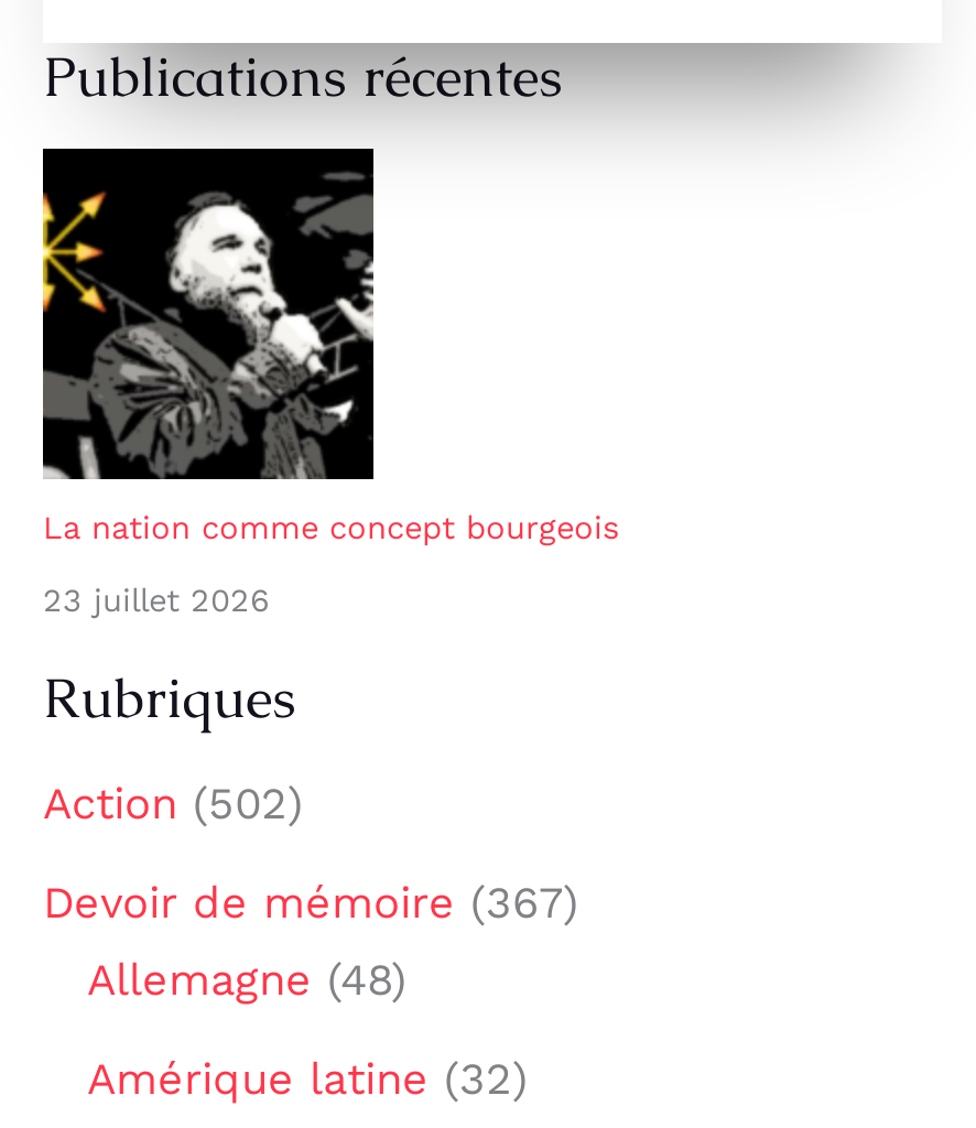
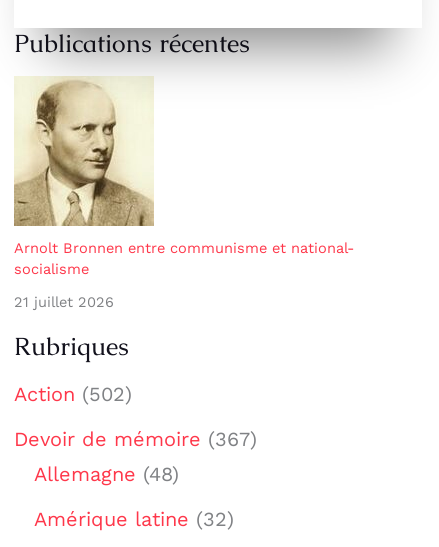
[41,147,620,547] [image] | La nation comme concept bourgeois -> [13,76,354,278] [image] | Arnolt Bronnen entre communisme et national- | socialisme
[43,580,270,619] 23 juillet 2026 -> [14,293,114,311] 21 juillet 2026

